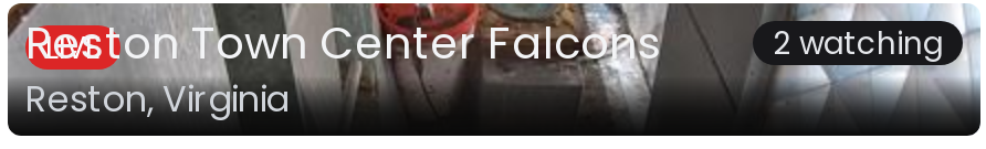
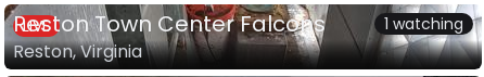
[773,21,943,65] 2 watching -> [384,13,463,35] 1 watching

